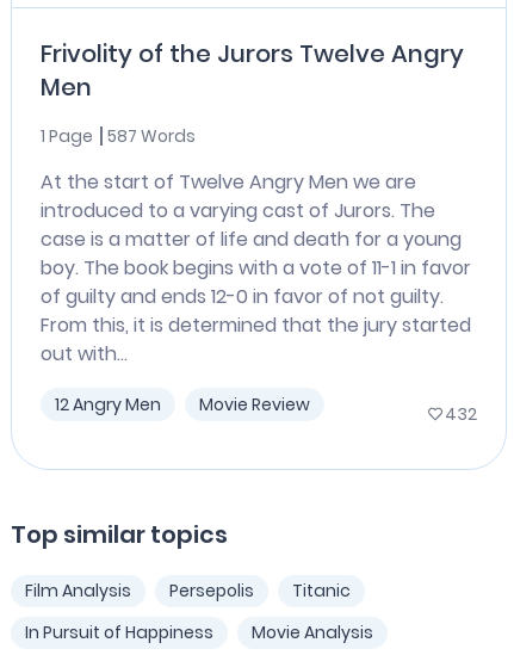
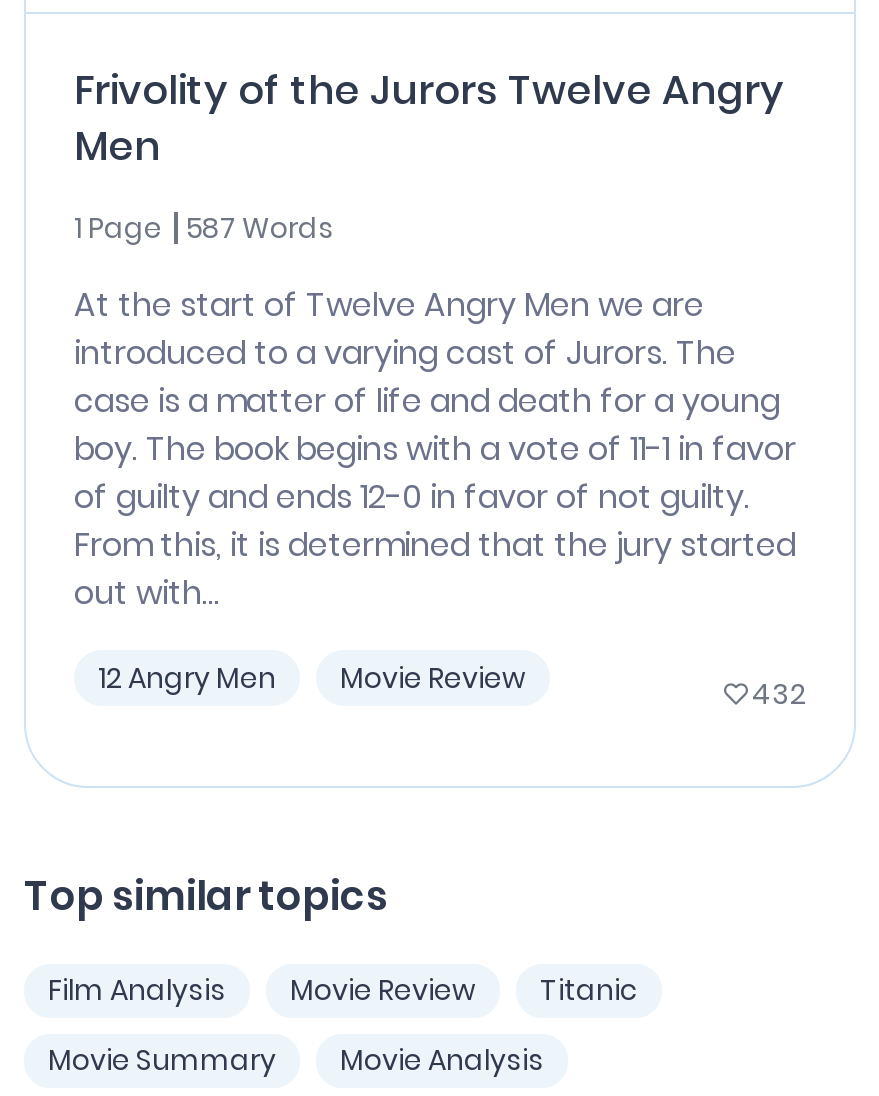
[169,578,254,602] Persepolis -> [290,970,476,1010] Movie Review
[25,620,213,644] In Pursuit of Happiness -> [48,1040,276,1080] Movie Summary

